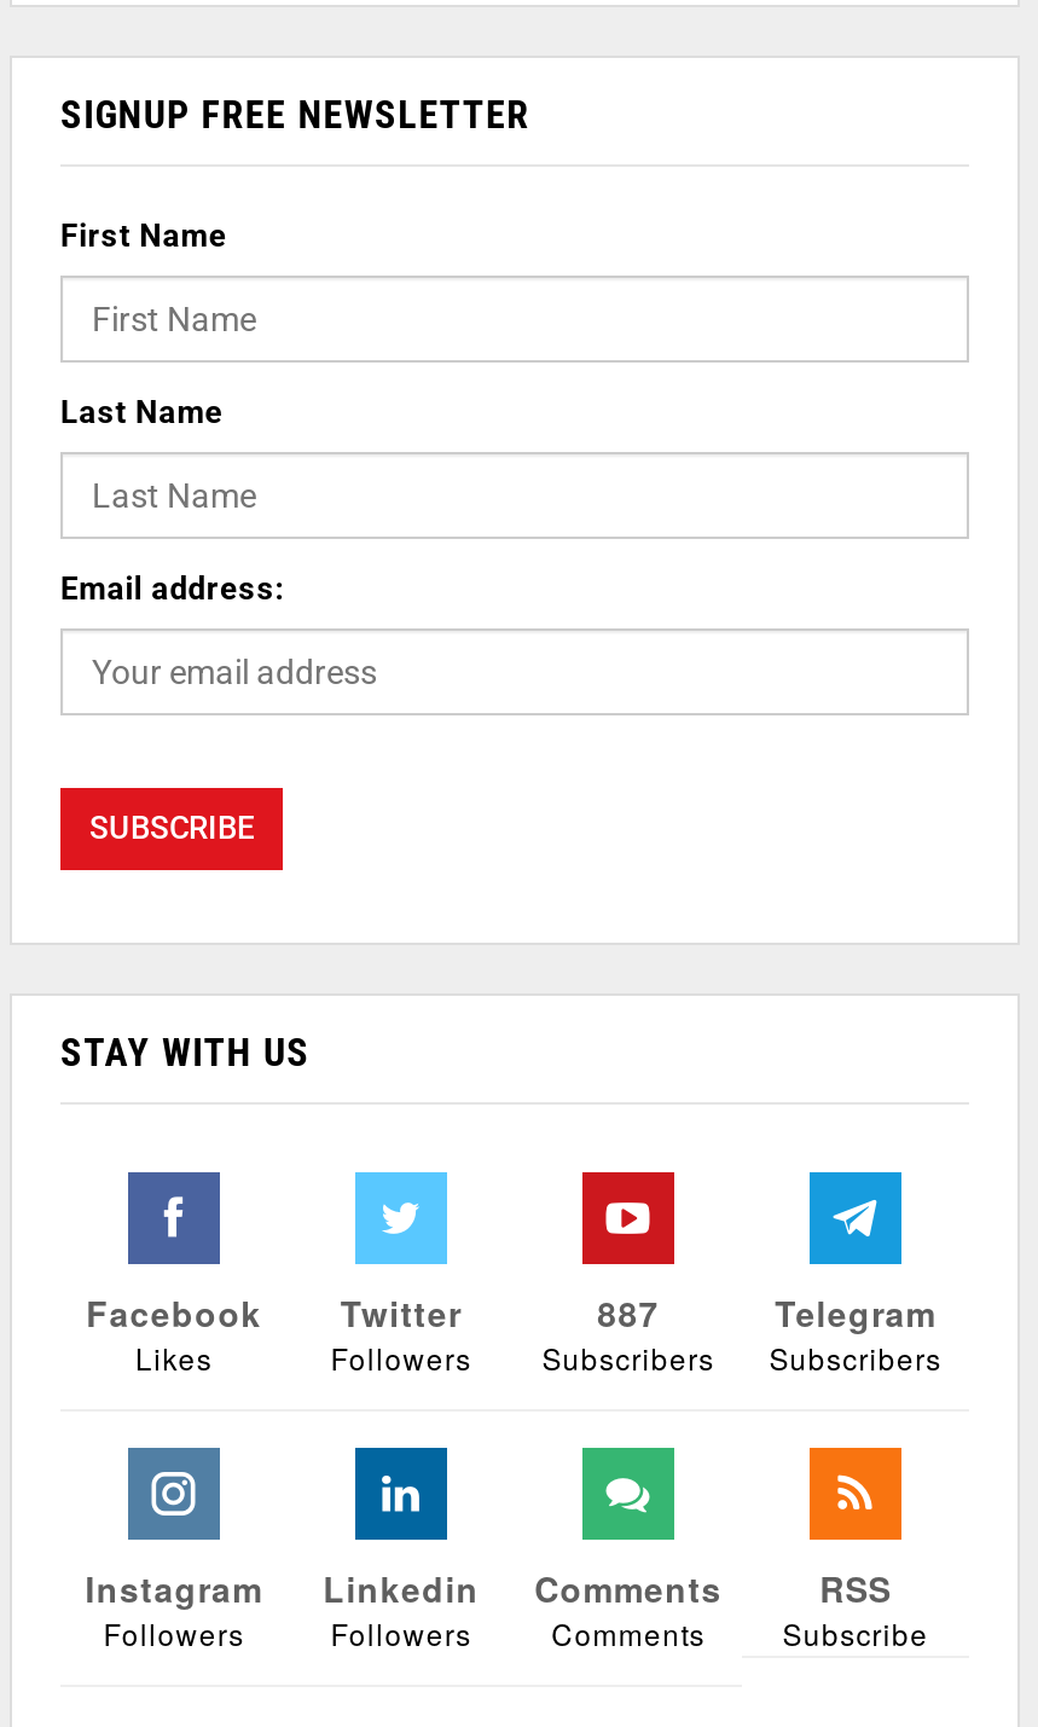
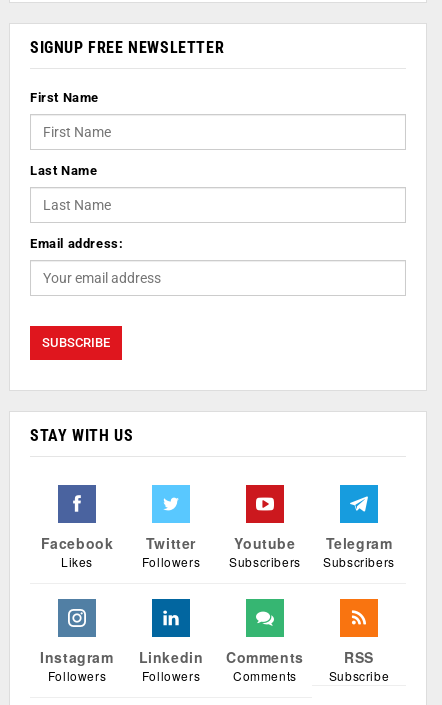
[597,1288,660,1337] 887 -> [234,533,296,553] Youtube

